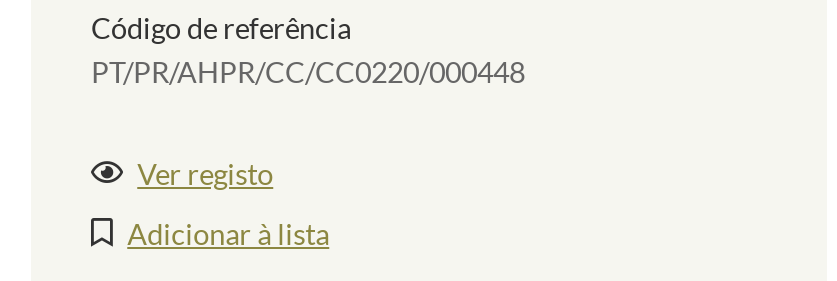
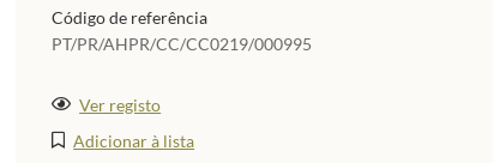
[91,56,525,90] PT/PR/AHPR/CC/CC0220/000448 -> [52,33,312,54] PT/PR/AHPR/CC/CC0219/000995

